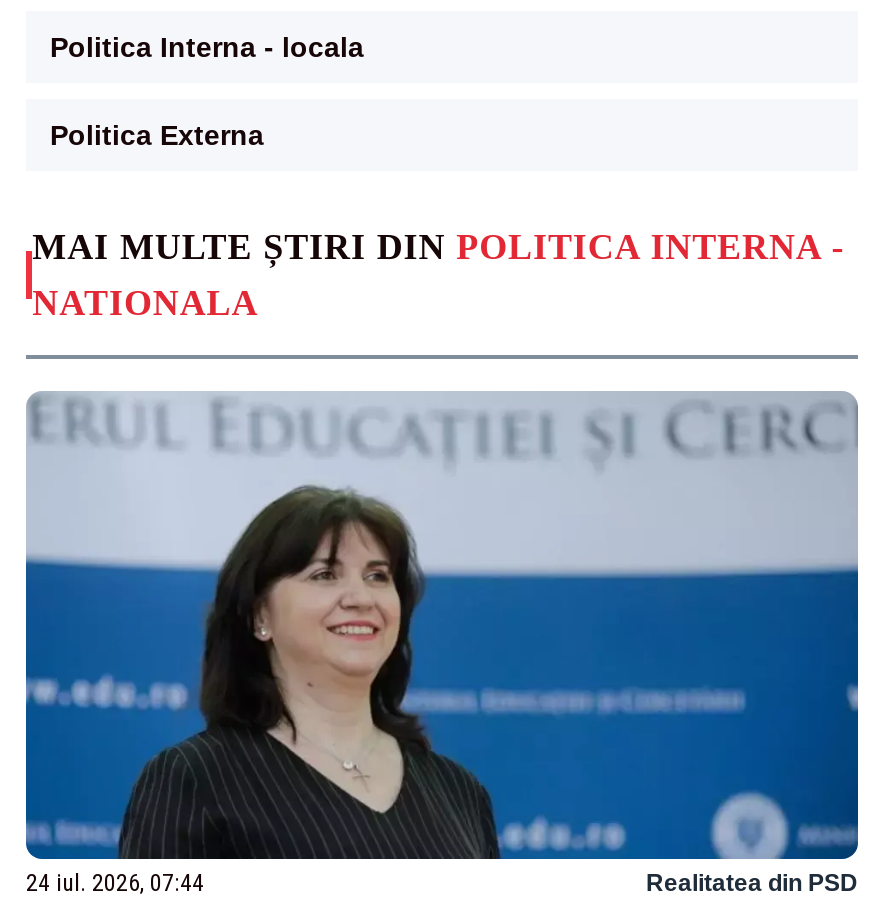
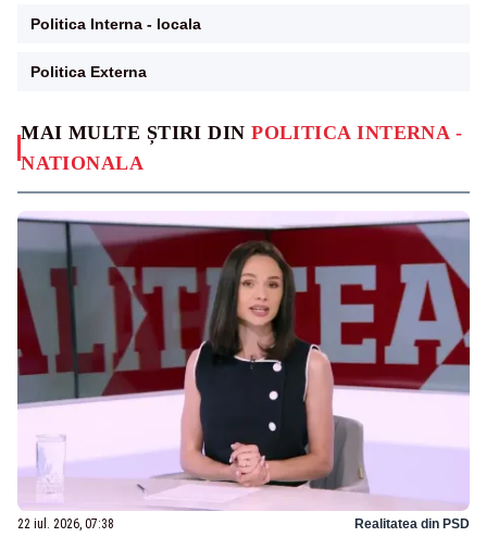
[24,391,860,897] [image] | 24 iul. 2026, 07:44 -> [16,215,471,532] [image] | 22 iul. 2026, 07:38

